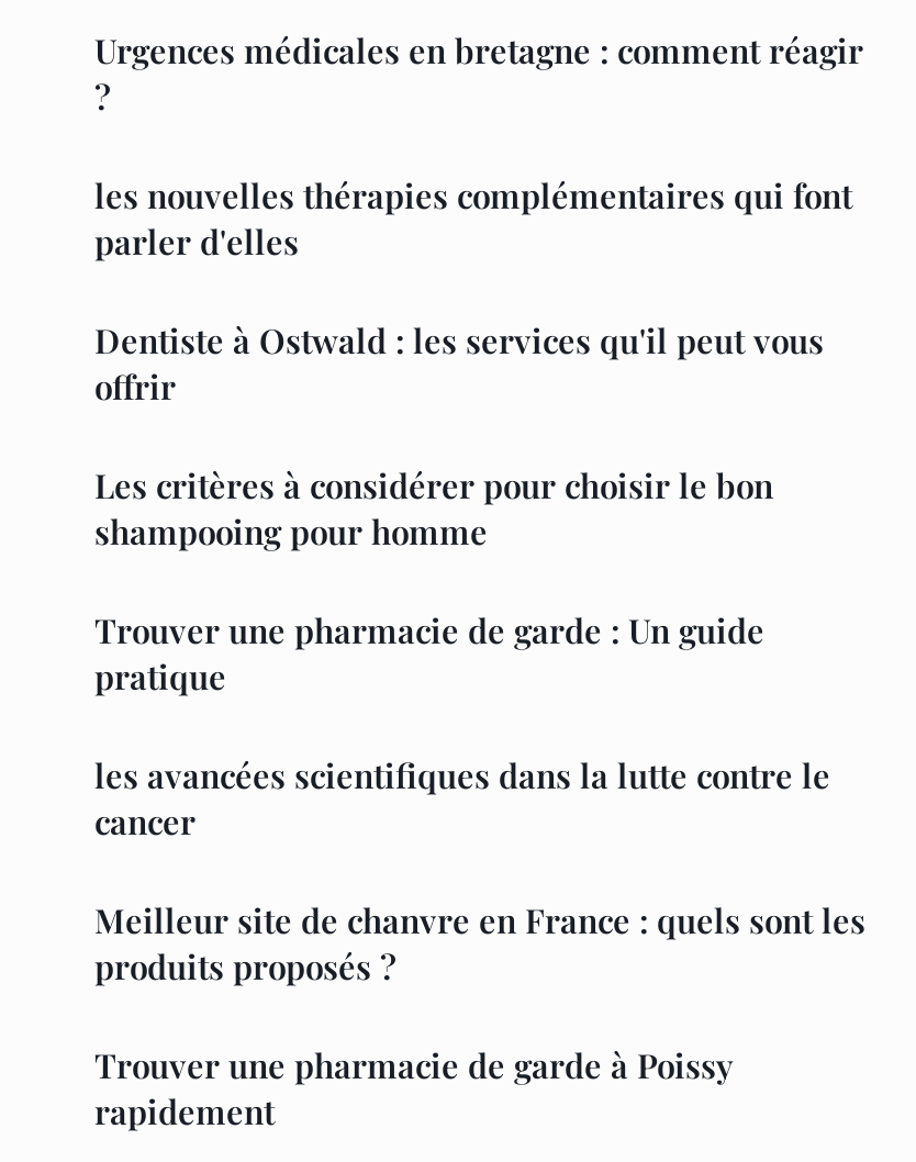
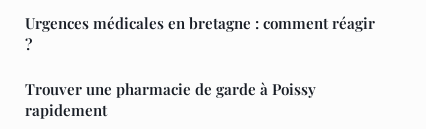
[94,174,865,989] les nouvelles thérapies complémentaires qui font | parler d'elles | Dentiste à Ostwald : les services qu'il peut vous | offrir | Les critères à considérer pour choisir le bon | shampooing pour homme | Trouver une pharmacie de garde : Un guide | pratique | les avancées scientifiques dans la lutte contre le | cancer | Meilleur site de chanvre en France : quels sont les | produits proposés ? -> none

